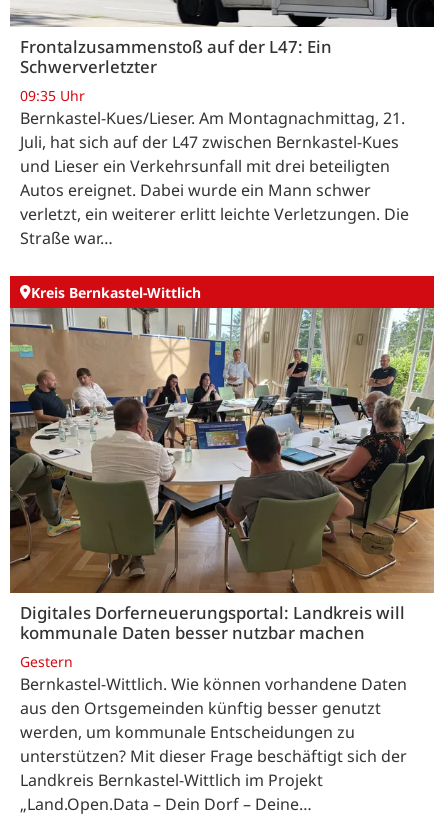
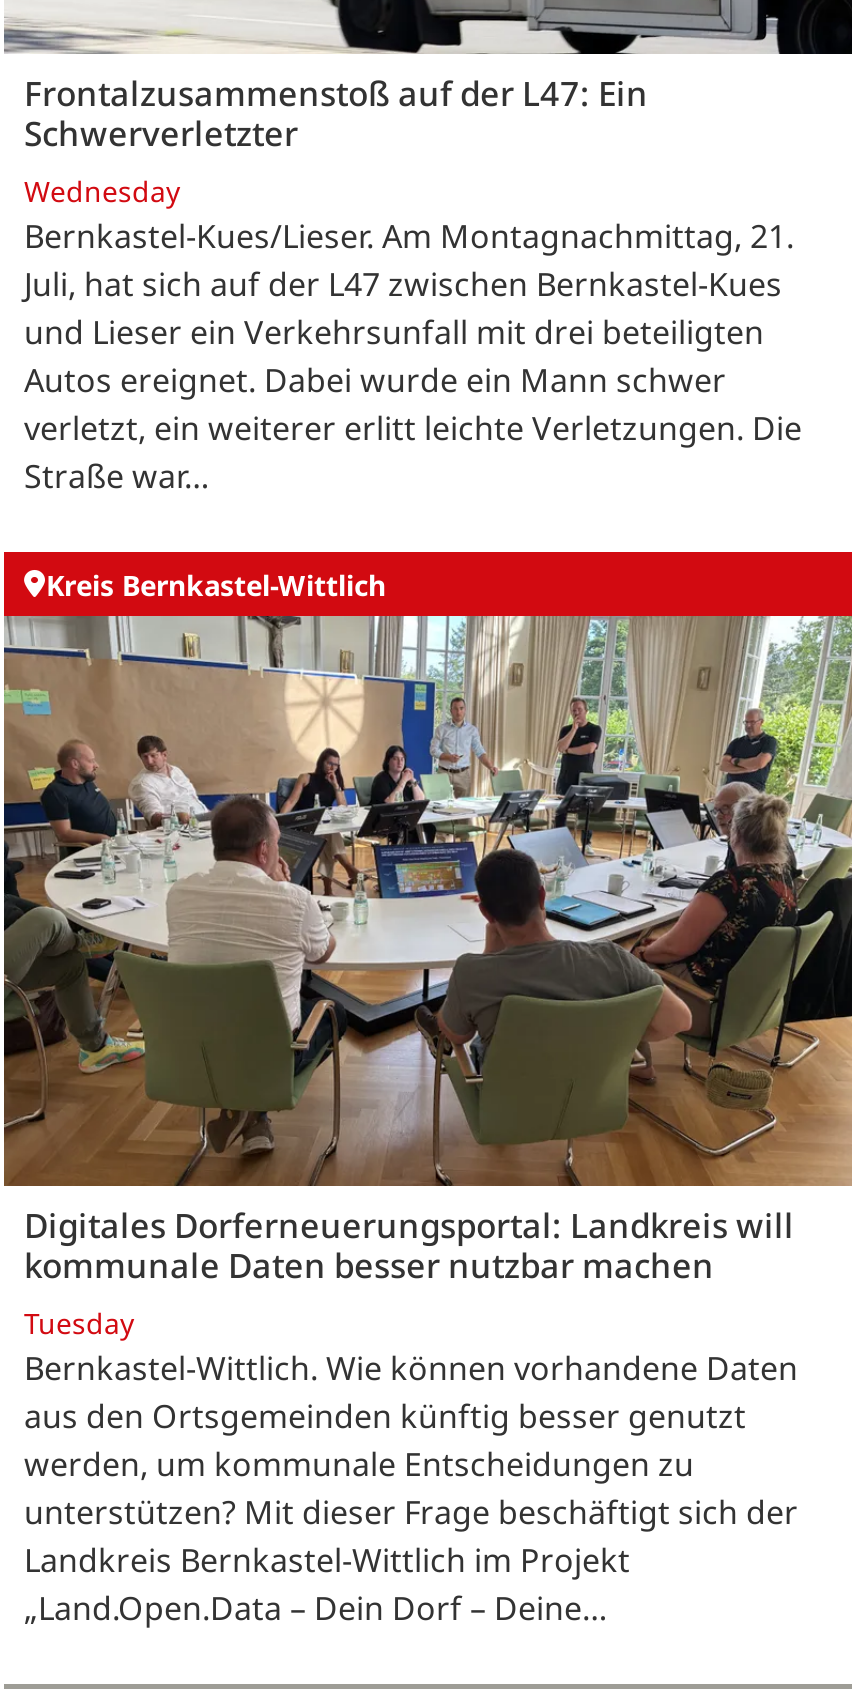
[20,86,85,105] 09:35 Uhr -> [24,173,180,211] Wednesday
[20,652,73,671] Gestern -> [24,1305,134,1343] Tuesday

